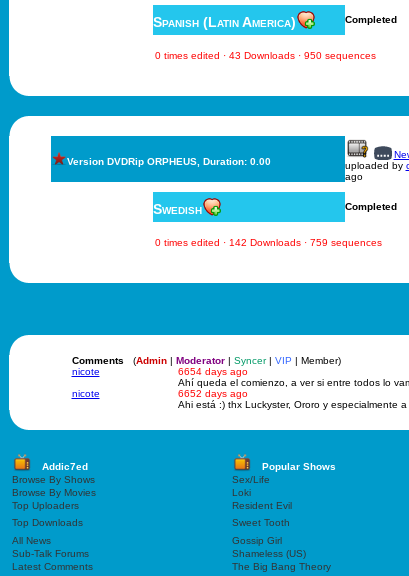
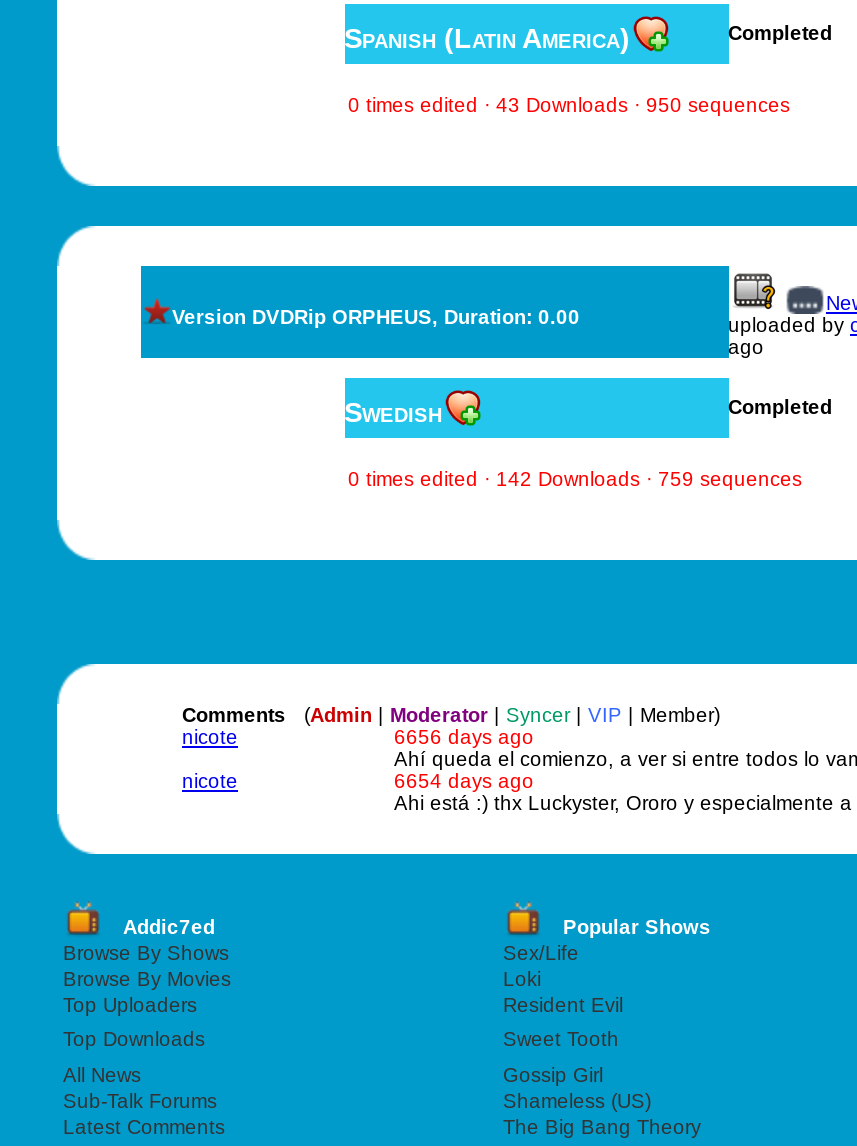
[177,366,247,377] 6654 days ago -> [394,726,534,748] 6656 days ago
[177,388,247,399] 6652 days ago -> [394,770,534,792] 6654 days ago

